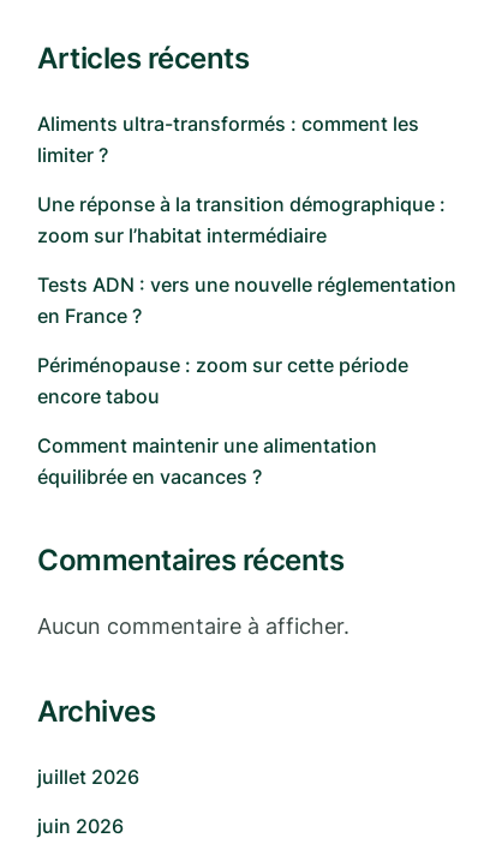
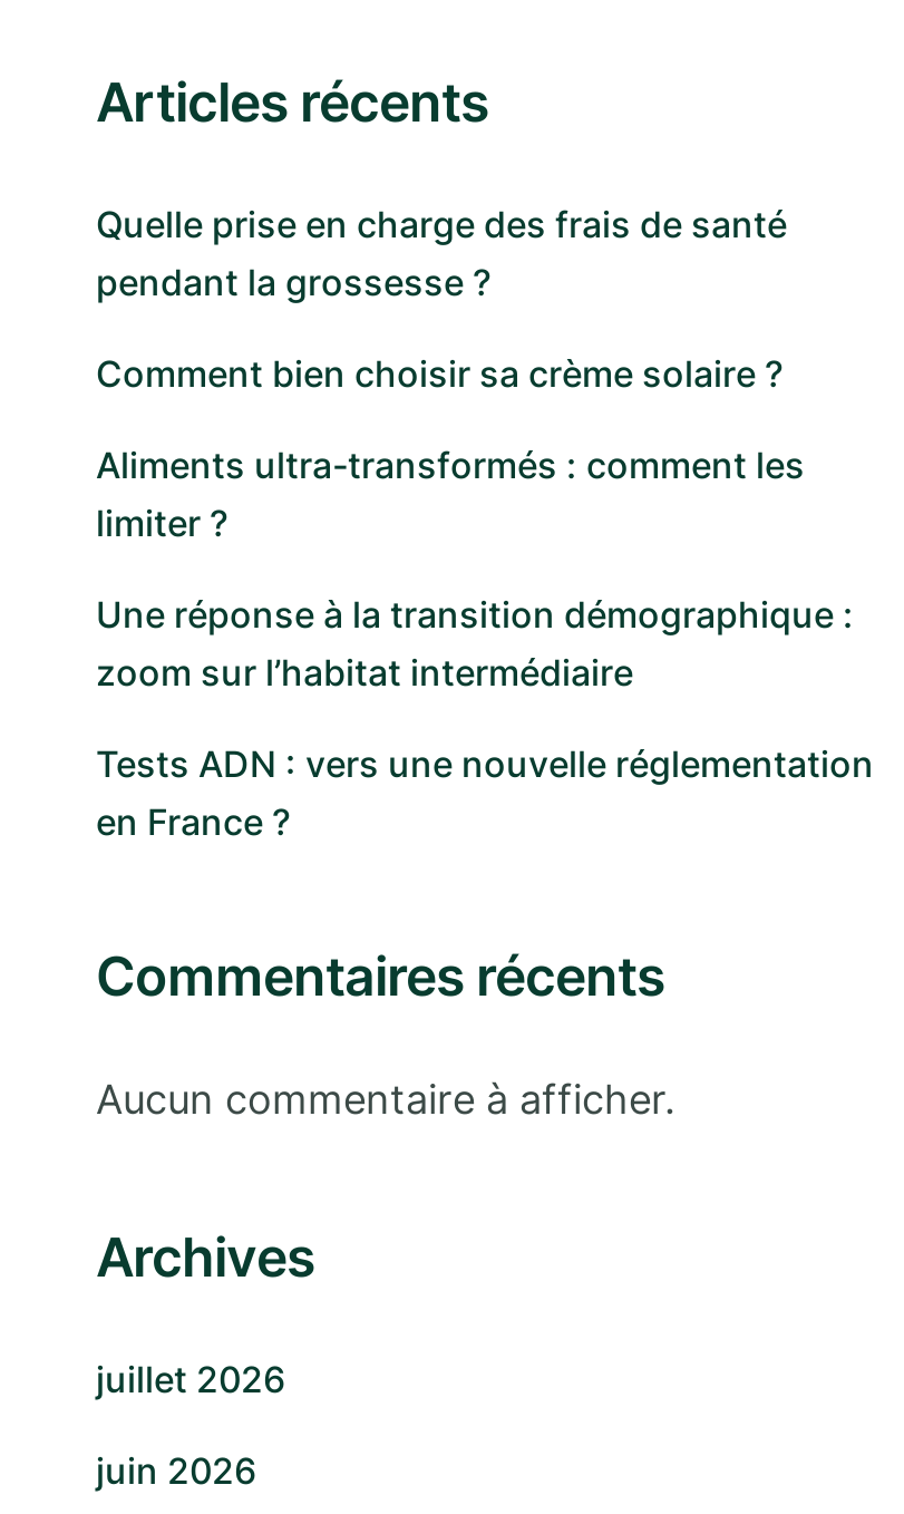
none -> [96,201,787,395] Quelle prise en charge des frais de santé | pendant la grossesse ? | Comment bien choisir sa crème solaire ?
moved [37,111,456,327] -> [96,442,874,843]: Aliments ultra-transformés : comment les | limiter ? | Une réponse à la transition démographique : | zoom sur l’habitat intermédiaire | Tests ADN : vers une nouvelle réglementation | en France ?
[37,352,408,488] Périménopause : zoom sur cette période | encore tabou | Comment maintenir une alimentation | équilibrée en vacances ? -> none

